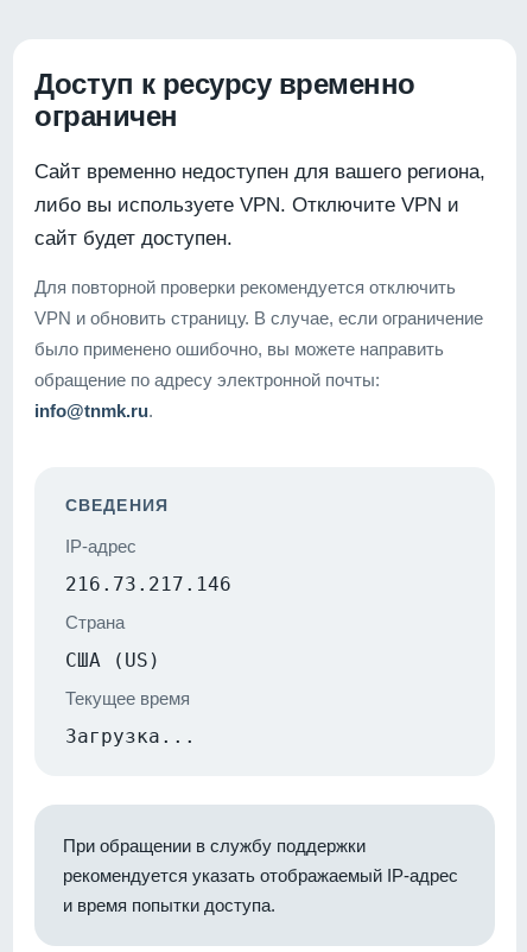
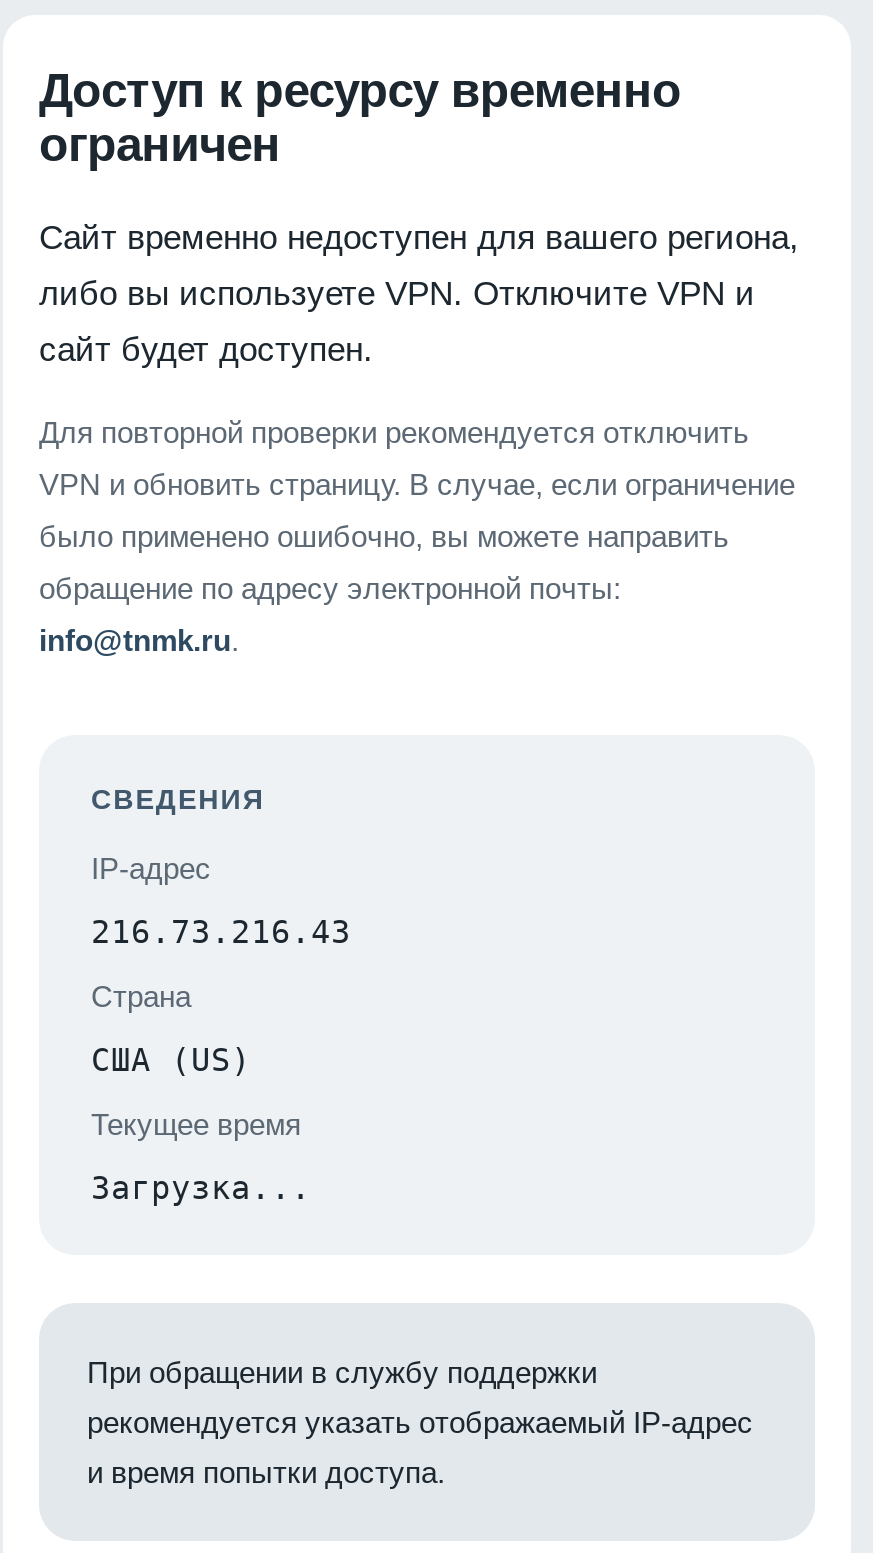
[65,572,231,595] 216.73.217.146 -> [91,912,351,950] 216.73.216.43

